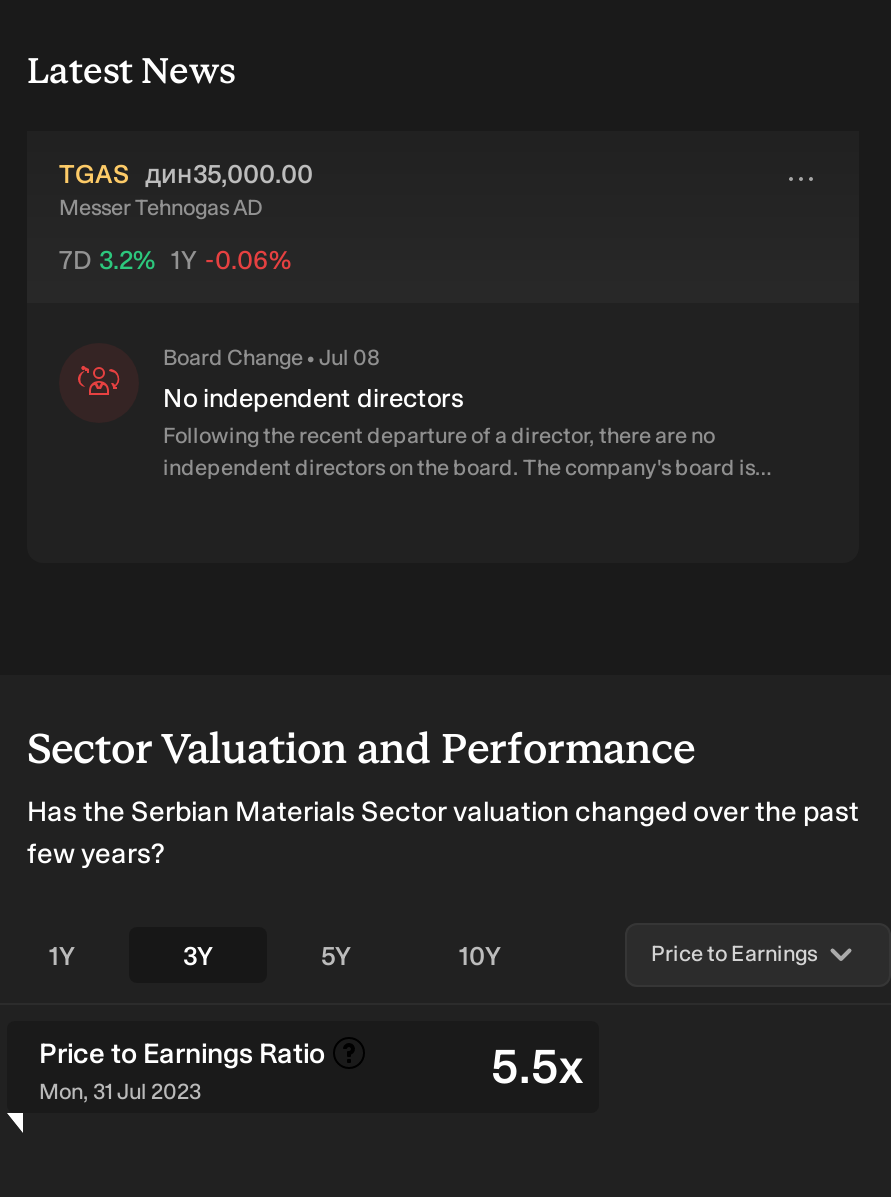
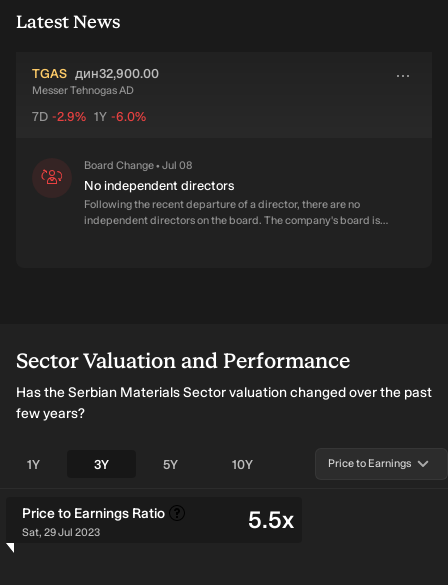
[59,159,313,189] TGAS дин35,000.00 -> [32,66,159,81] TGAS дин32,900.00
[59,245,291,275] 7D 3.2% 1Y -0.06% -> [32,109,146,124] 7D -2.9% 1Y -6.0%
[39,1079,201,1105] Mon, 31 Jul 2023 -> [22,526,100,539] Sat, 29 Jul 2023

